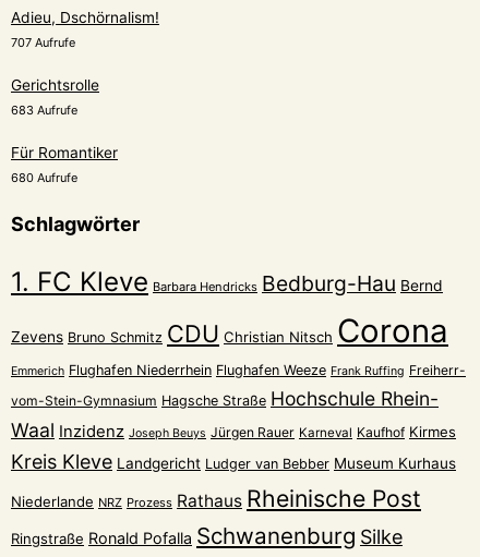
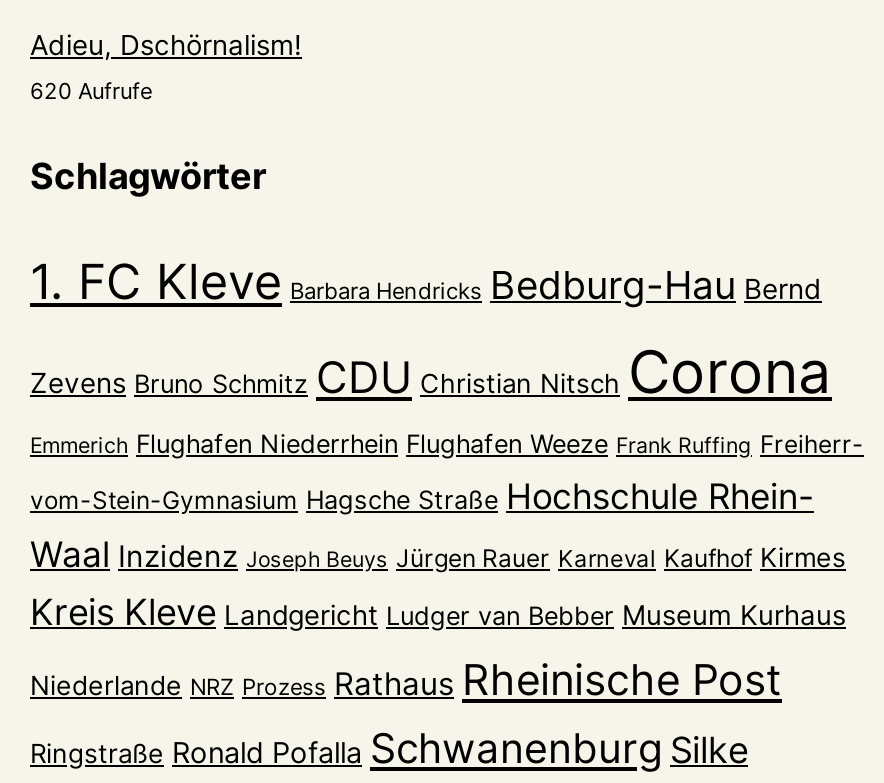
[11,35,118,185] 707 Aufrufe | Gerichtsrolle | 683 Aufrufe | Für Romantiker | 680 Aufrufe -> [30,77,152,105] 620 Aufrufe

